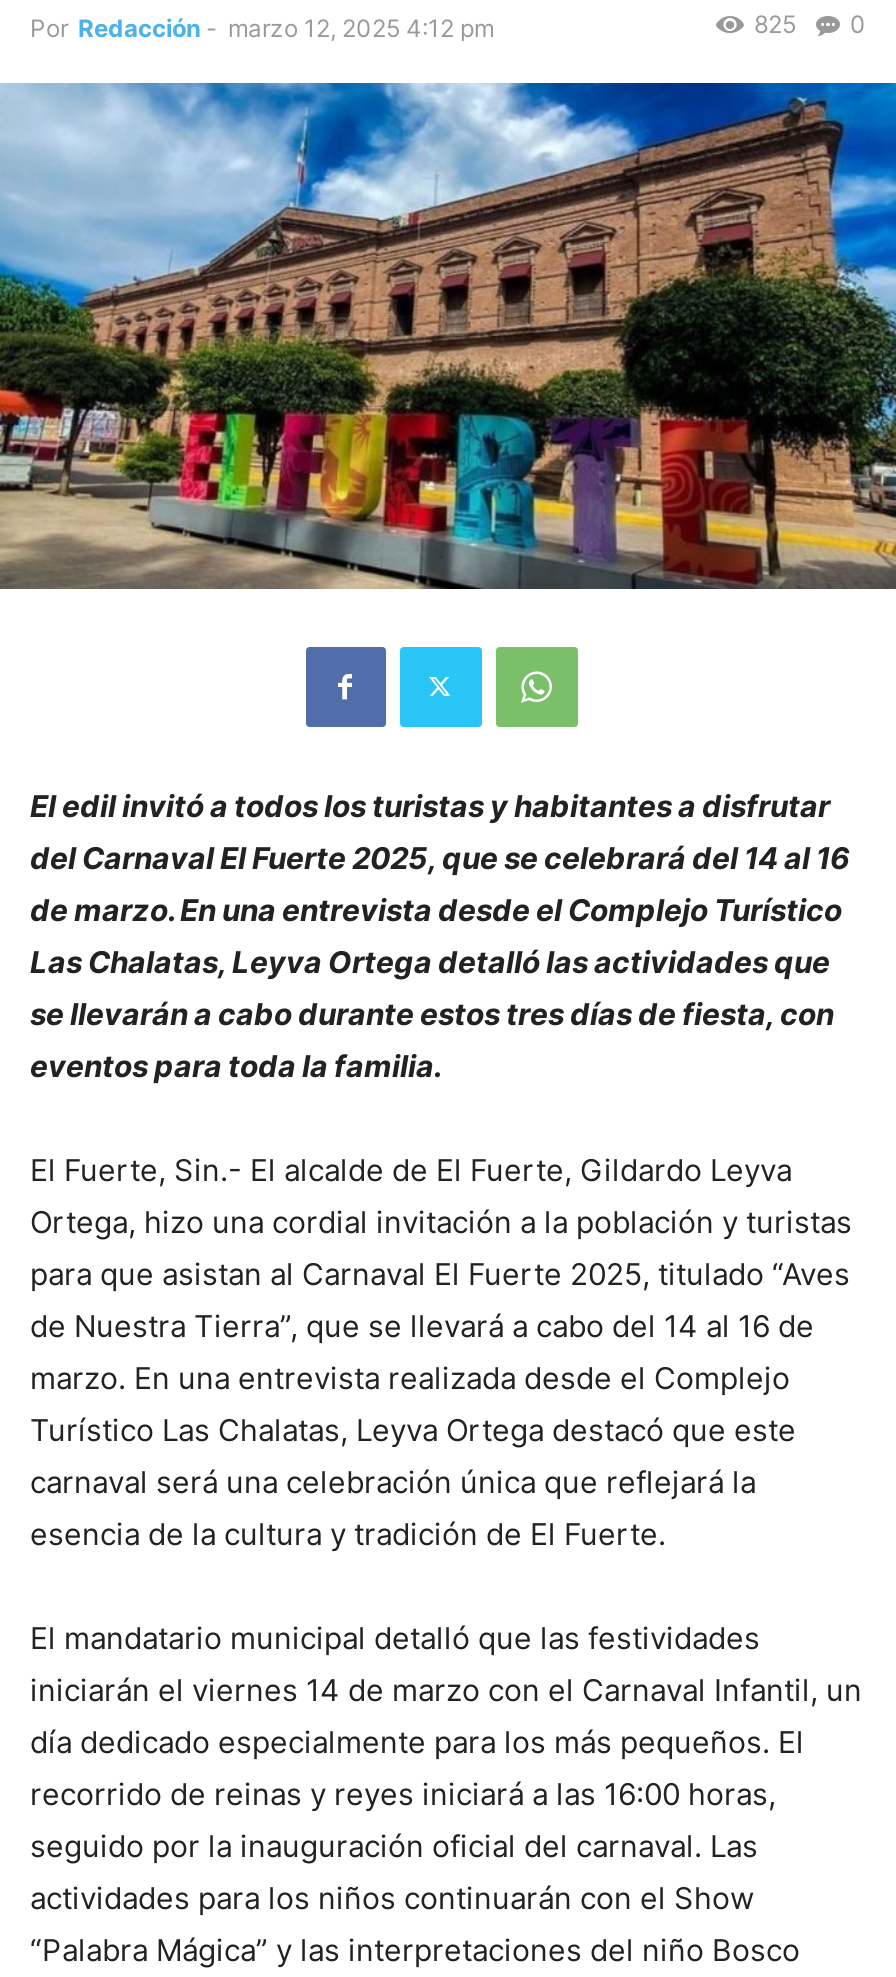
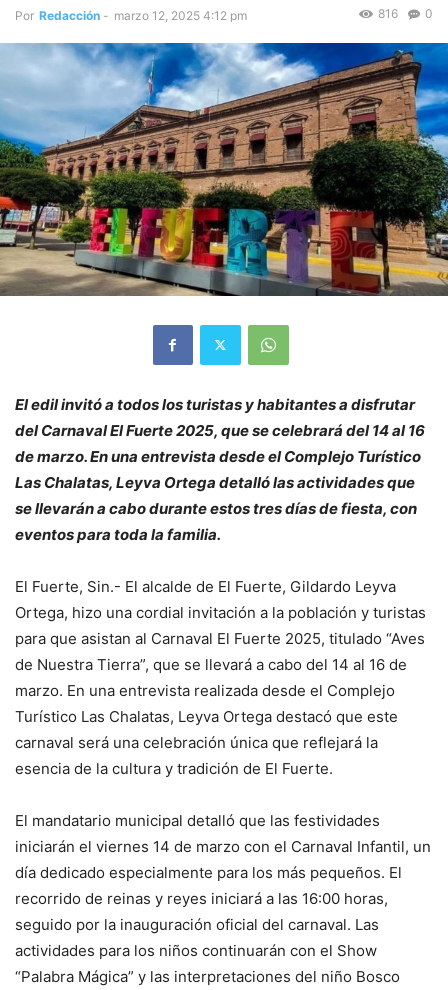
[754,9,866,39] 825 0 -> [378,6,433,21] 816 0

